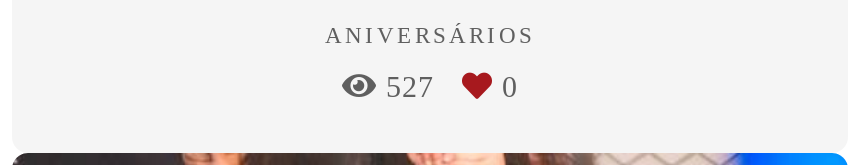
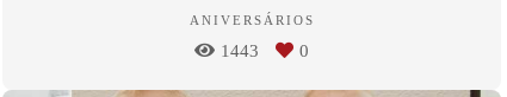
[386,70,434,102] 527 -> [221,41,259,60] 1443

